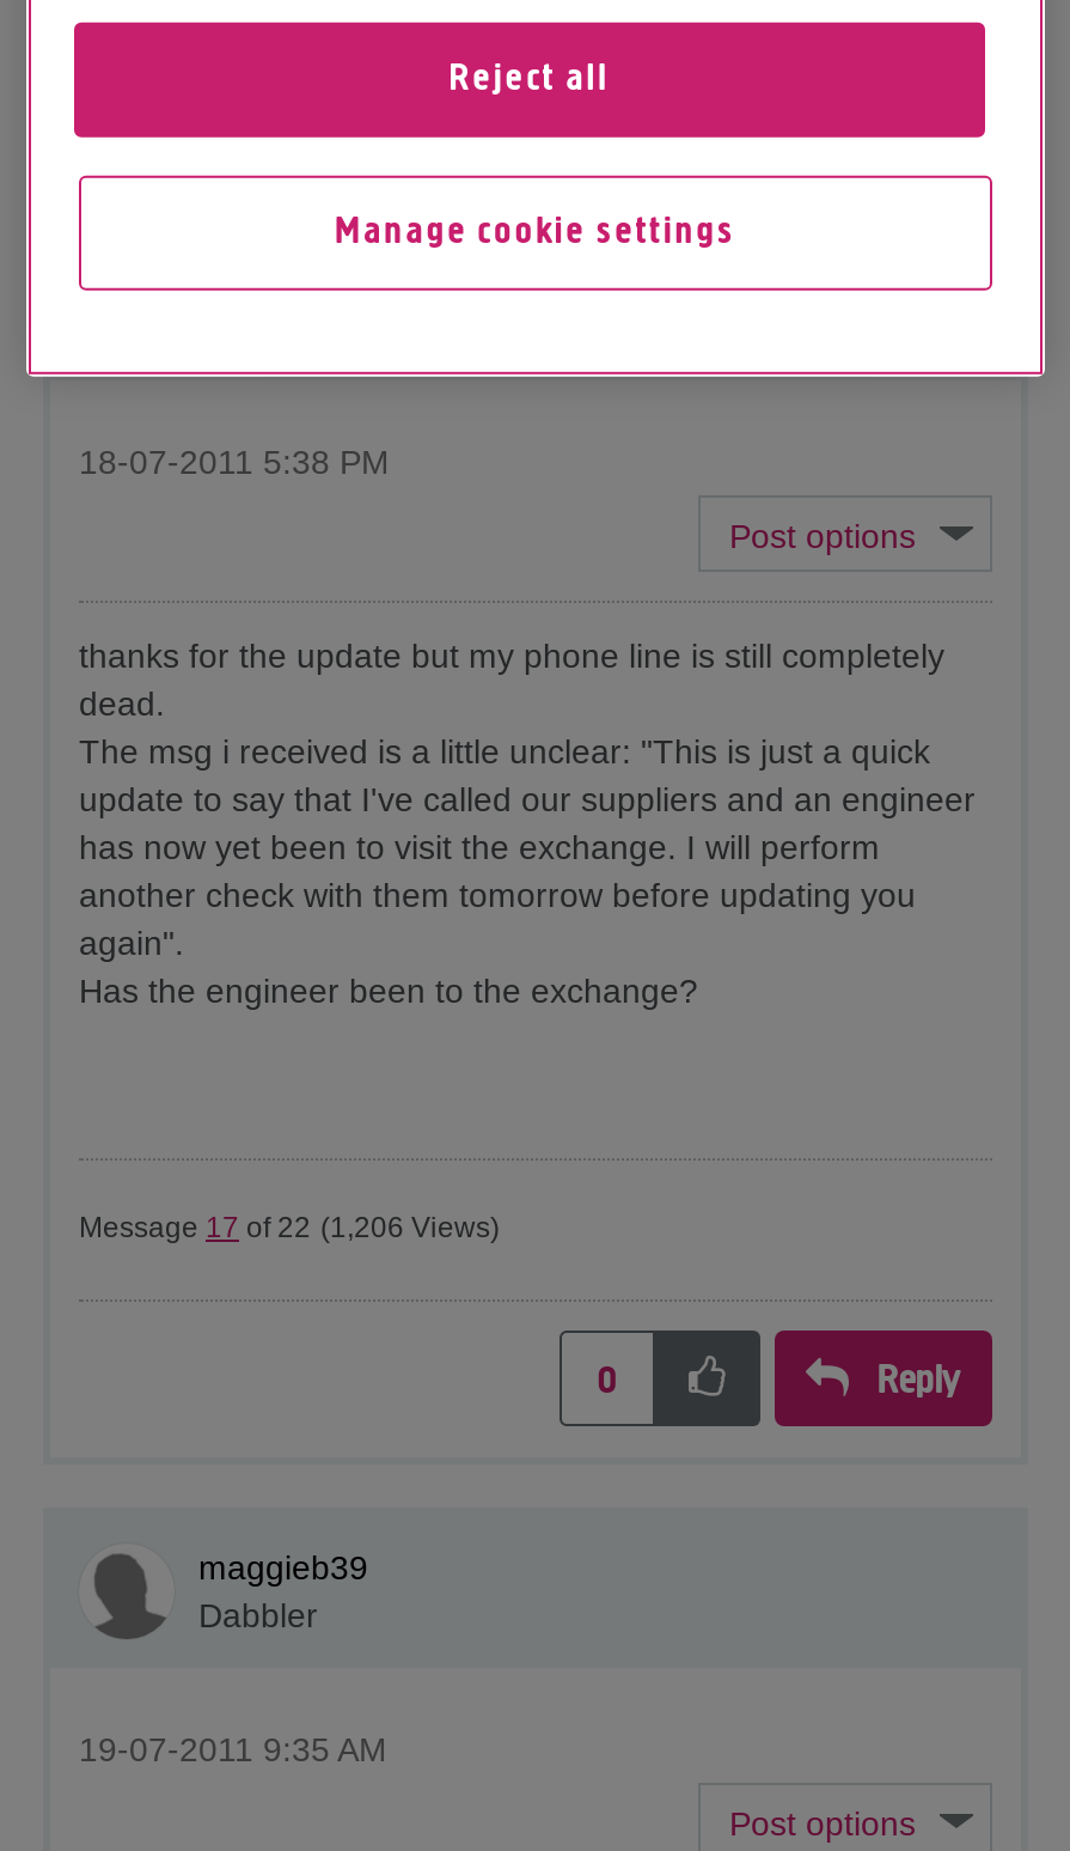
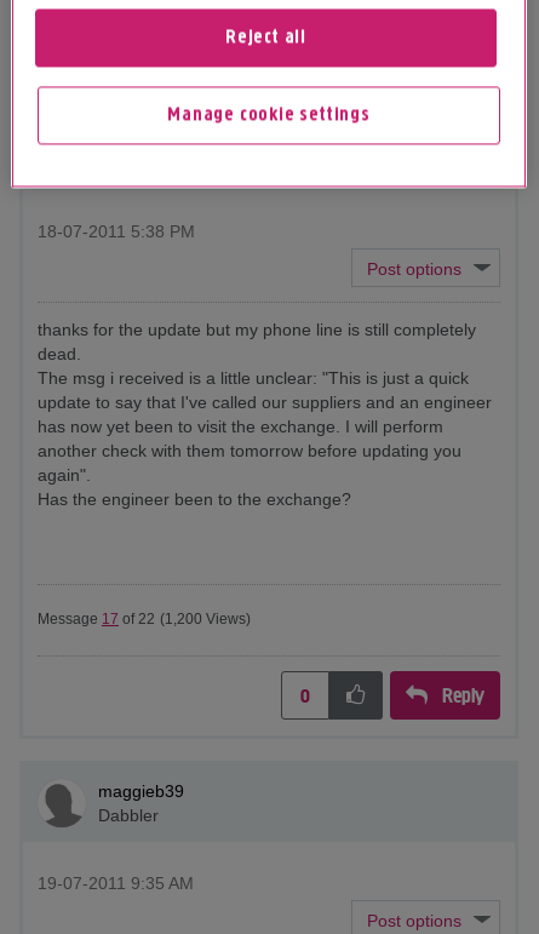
[79,1211,500,1244] Message 17 of 22 (1,206 Views) -> [38,611,251,628] Message 17 of 22 (1,200 Views)

